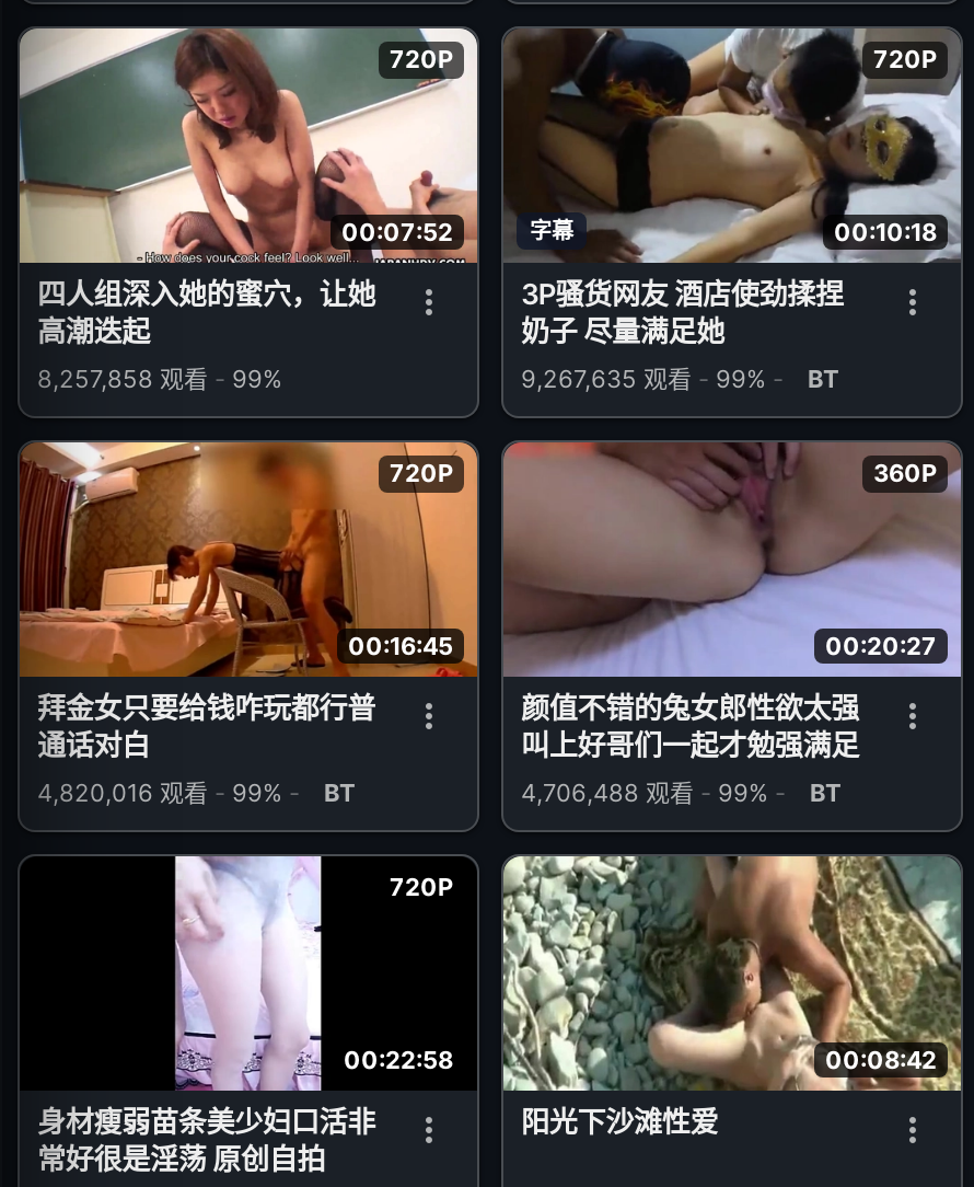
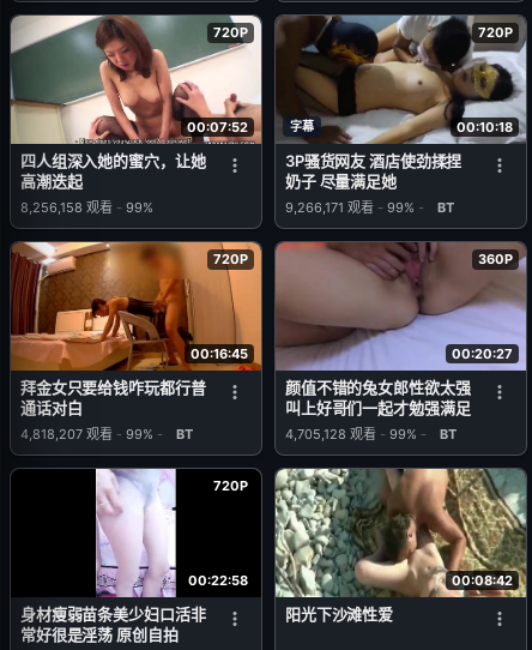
[37,364,282,394] 8,257,858观看 - 99% -> [20,199,153,216] 8,256,158观看 - 99%
[521,364,838,394] 9,267,635观看 - 99% - BT -> [285,199,454,216] 9,266,171观看 - 99% - BT
[37,778,355,809] 4,820,016观看 - 99% - BT -> [20,426,193,443] 4,818,207观看 - 99% - BT
[521,778,840,809] 4,706,488观看 - 99% - BT -> [285,426,457,443] 4,705,128观看 - 99% - BT

